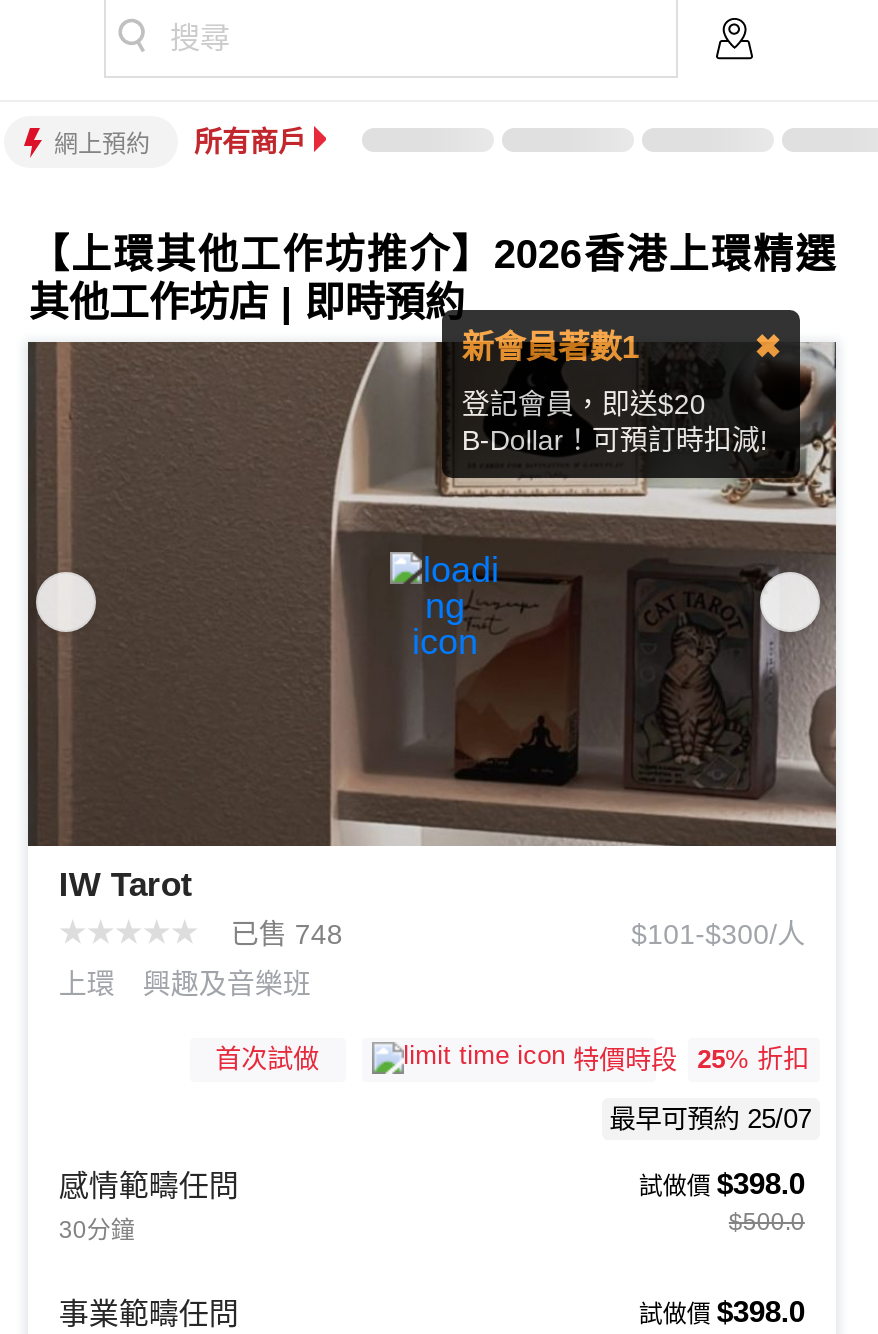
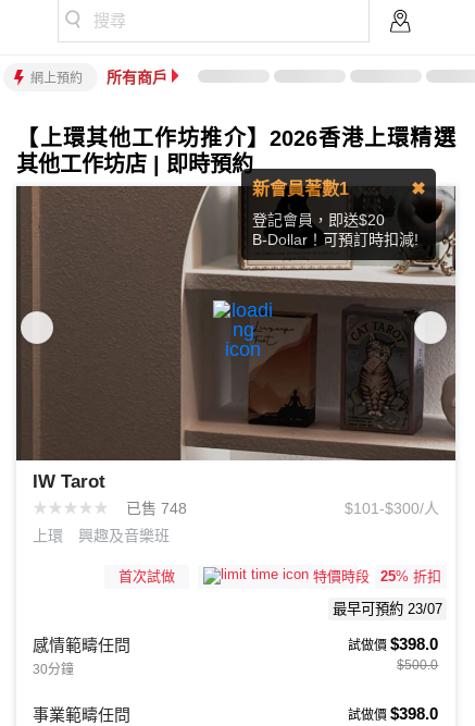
[609,1104,811,1134] 最早可預約 25/07 -> [332,601,442,617] 最早可預約 23/07

